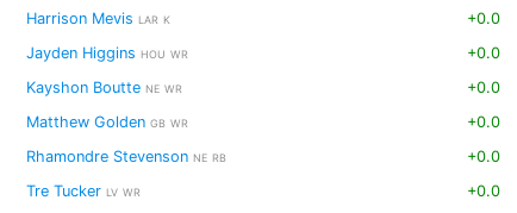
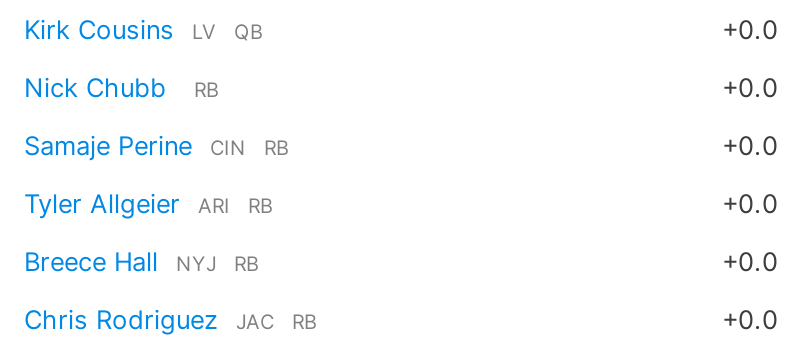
[26,10,170,27] Harrison Mevis LAR K -> [24,15,264,45] Kirk Cousins | LV | QB
[26,44,188,62] Jayden Higgins HOU WR -> [24,73,220,103] Nick Chubb | RB
[26,79,182,97] Kayshon Boutte NE WR -> [24,131,290,161] Samaje Perine | CIN | RB
[26,113,188,131] Matthew Golden GB WR -> [24,189,274,219] Tyler Allgeier | ARI | RB
[26,148,226,166] Rhamondre Stevenson NE RB -> [24,247,260,277] Breece Hall | NYJ | RB
[26,182,141,200] Tre Tucker LV WR -> [24,305,318,335] Chris Rodriguez | JAC | RB

